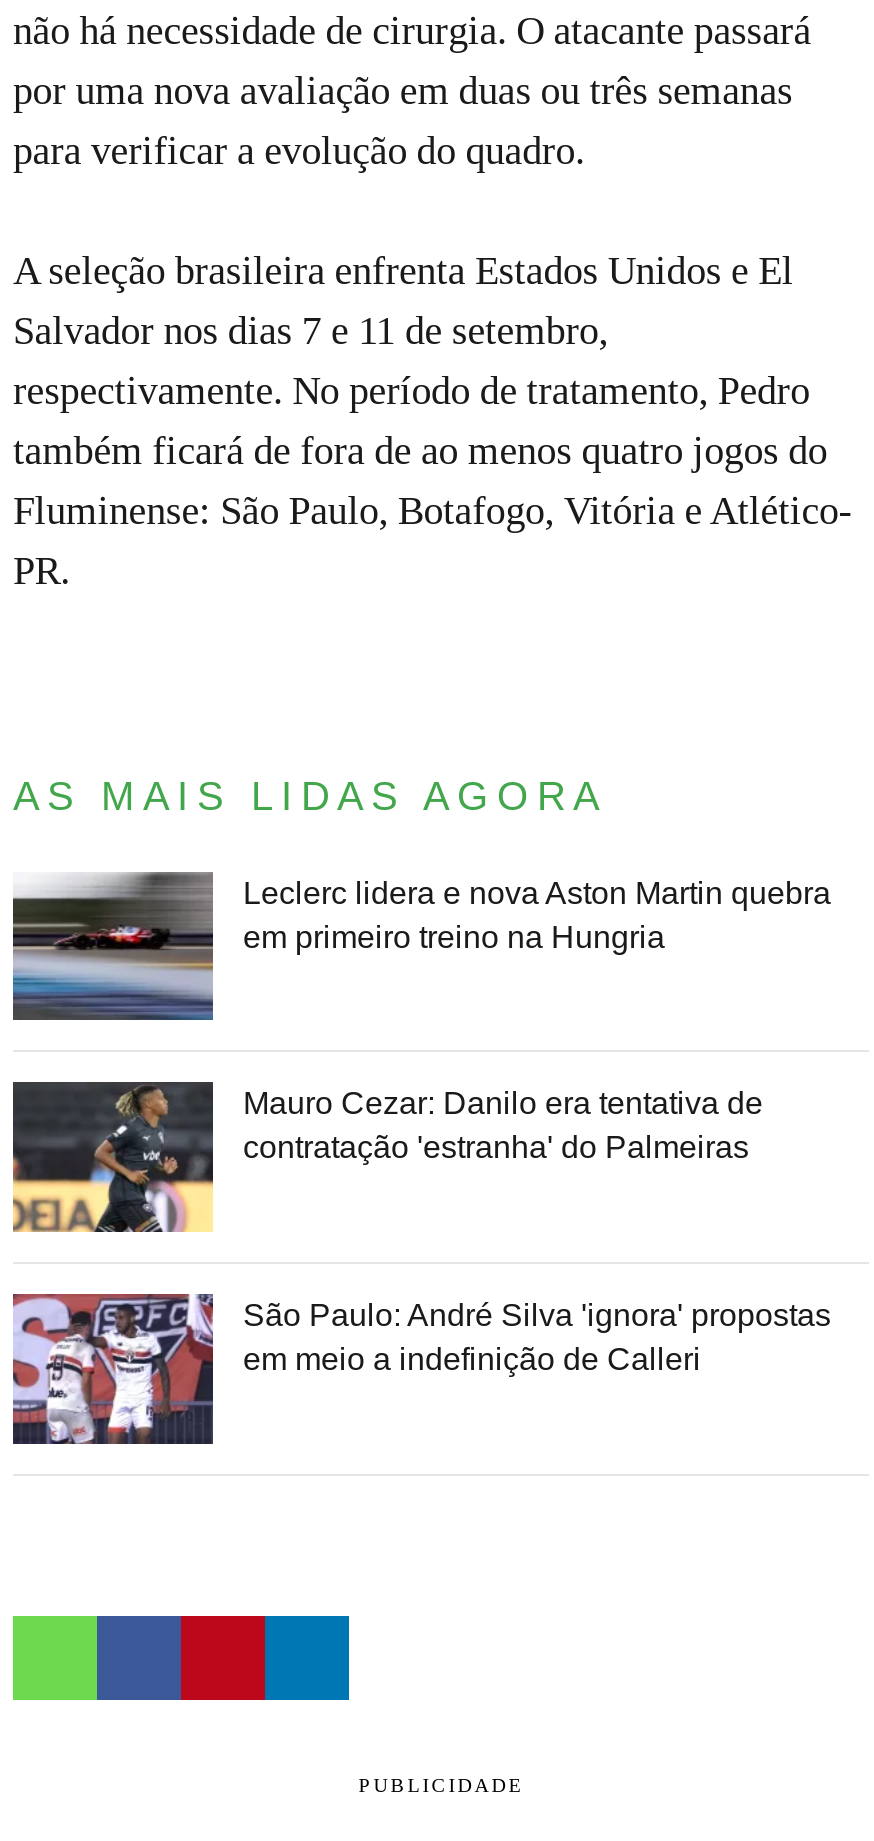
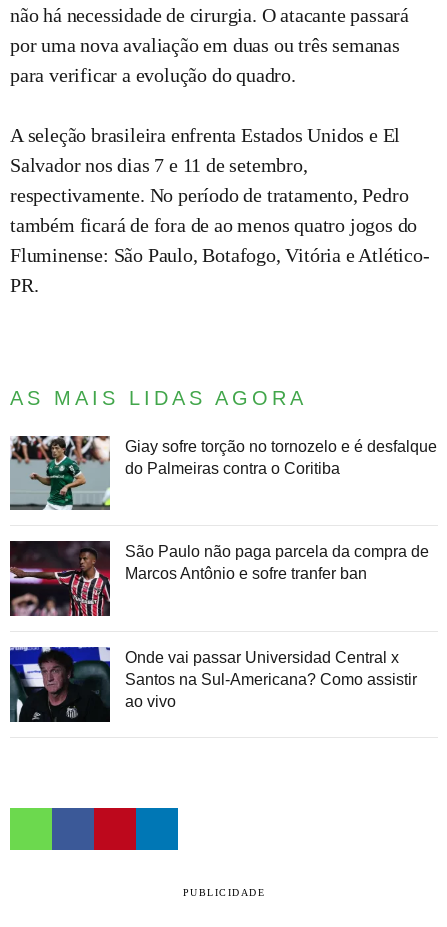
[11,872,831,1022] [image] | Leclerc lidera e nova Aston Martin quebra | em primeiro treino na Hungria -> [10,435,437,510] [image] | Giay sofre torção no tornozelo e é desfalque | do Palmeiras contra o Coritiba
[11,1082,763,1234] [image] | Mauro Cezar: Danilo era tentativa de | contratação 'estranha' do Palmeiras -> [9,541,429,617] [image] | São Paulo não paga parcela da compra de | Marcos Antônio e sofre tranfer ban
[11,1292,831,1446] [image] | São Paulo: André Silva 'ignora' propostas | em meio a indefinição de Calleri -> [9,646,417,722] [image] | Onde vai passar Universidad Central x | Santos na Sul-Americana? Como assistir | ao vivo

